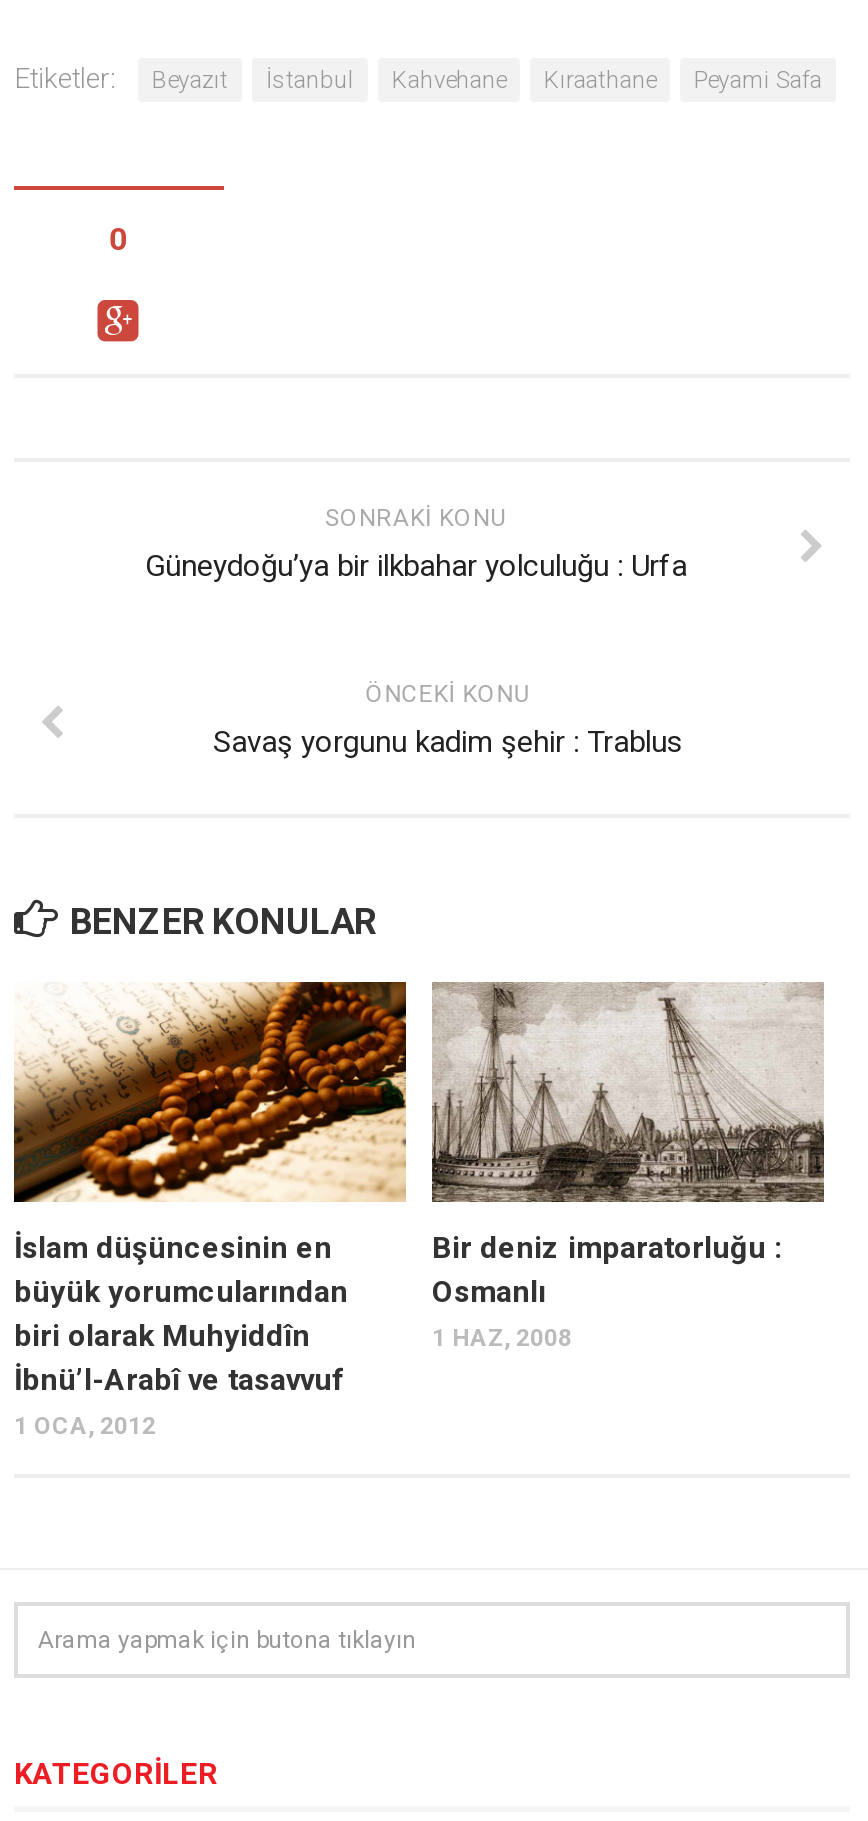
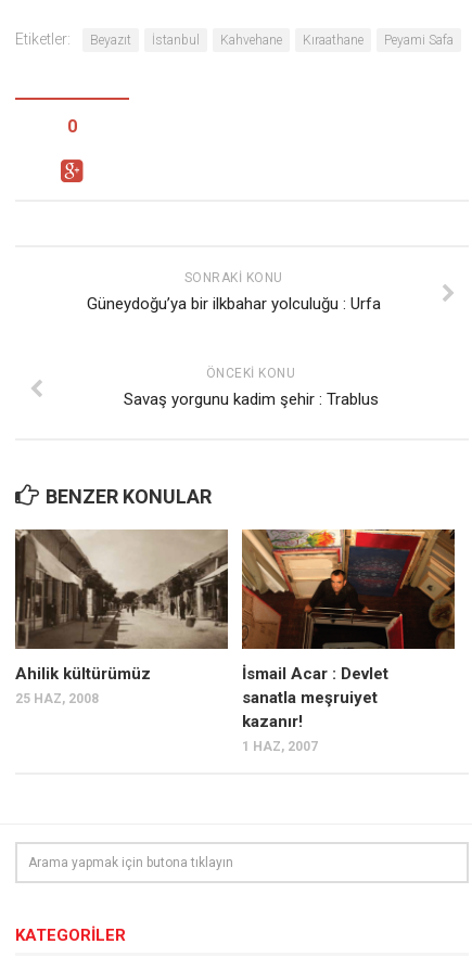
[12,982,408,1441] [image] | İslam düşüncesinin en | büyük yorumcularından | biri olarak Muhyiddîn | İbnü’l-Arabî ve tasavvuf | 1 OCA, 2012 -> [14,528,229,707] [image] | Ahilik kültürümüz | 25 HAZ, 2008
[432,982,824,1353] [image] | Bir deniz imparatorluğu : | Osmanlı | 1 HAZ, 2008 -> [242,529,455,755] [image] | İsmail Acar : Devlet | sanatla meşruiyet | kazanır! | 1 HAZ, 2007

